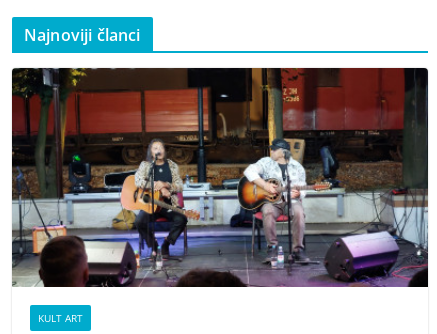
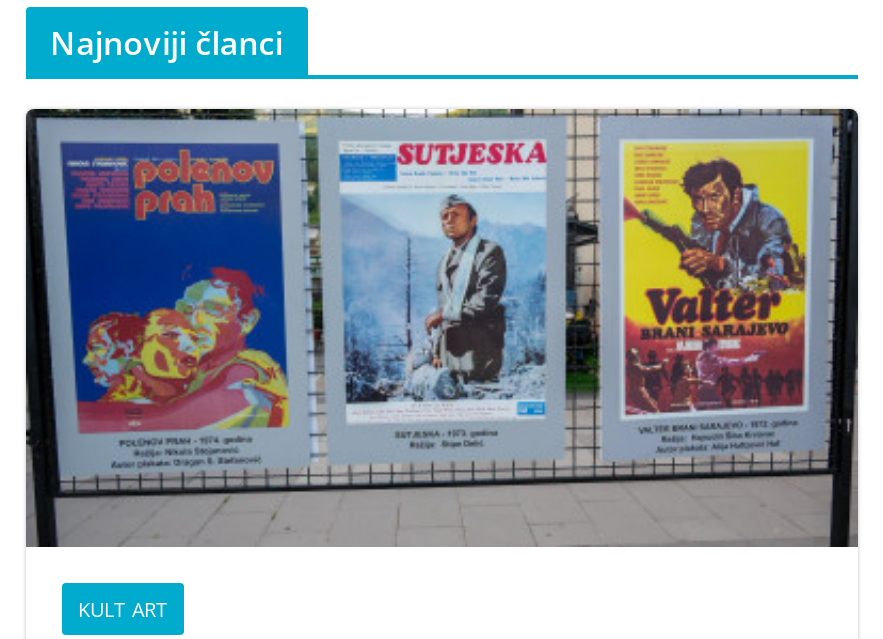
[12,67,428,287] [image] -> [26,107,860,549] [image]

